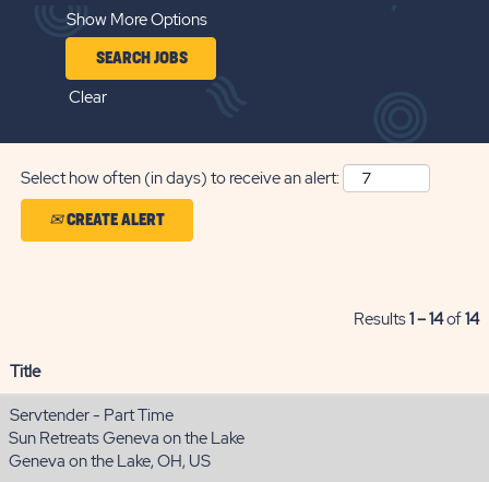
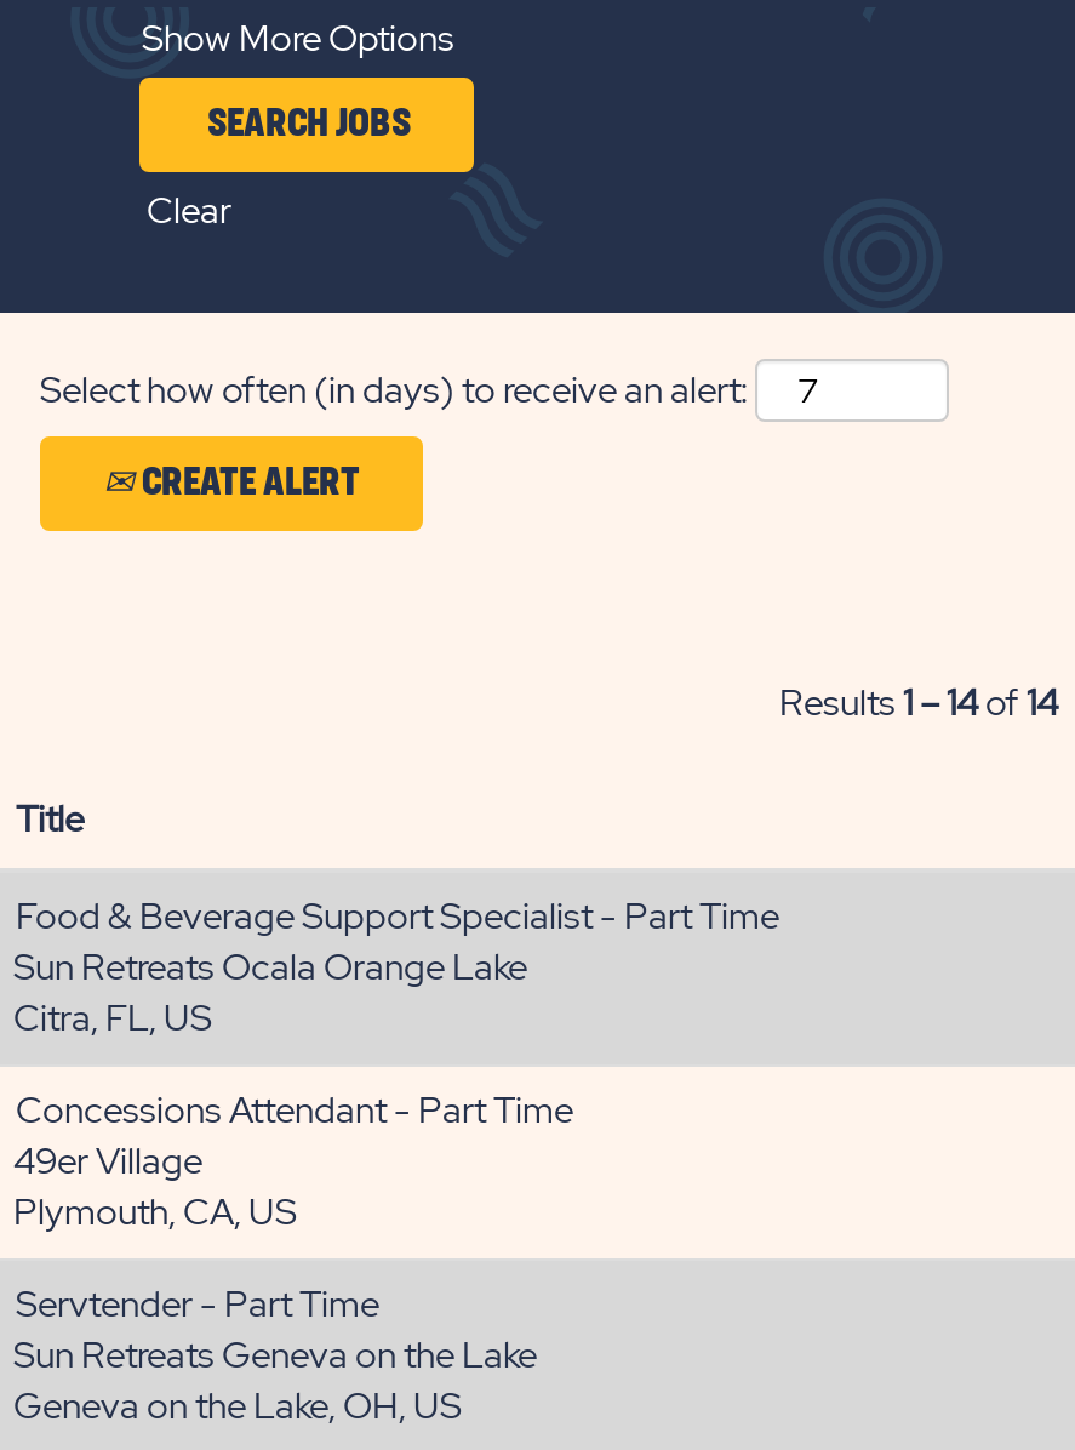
none -> [13,892,779,1237] Food & Beverage Support Specialist - Part Time | Sun Retreats Ocala Orange Lake | Citra, FL, US | Concessions Attendant - Part Time | 49er Village | Plymouth, CA, US

